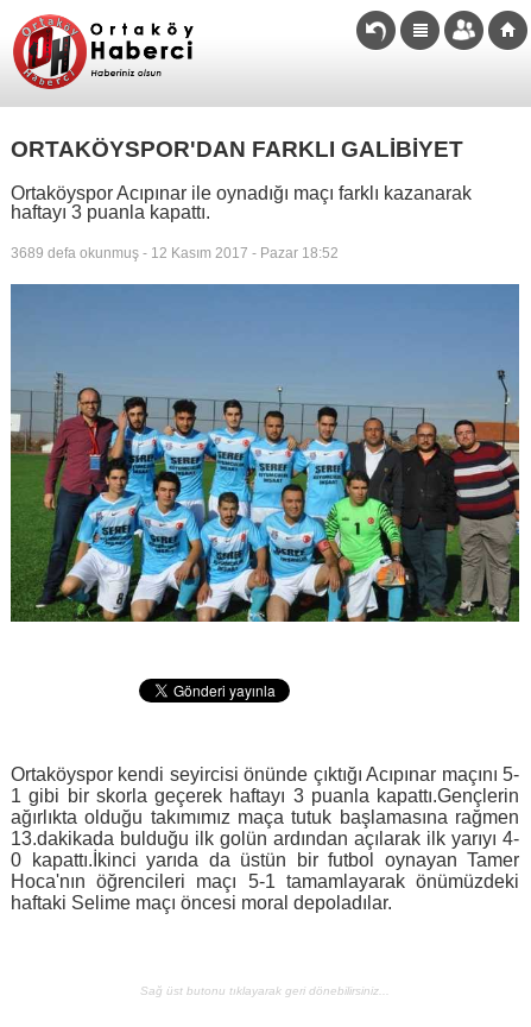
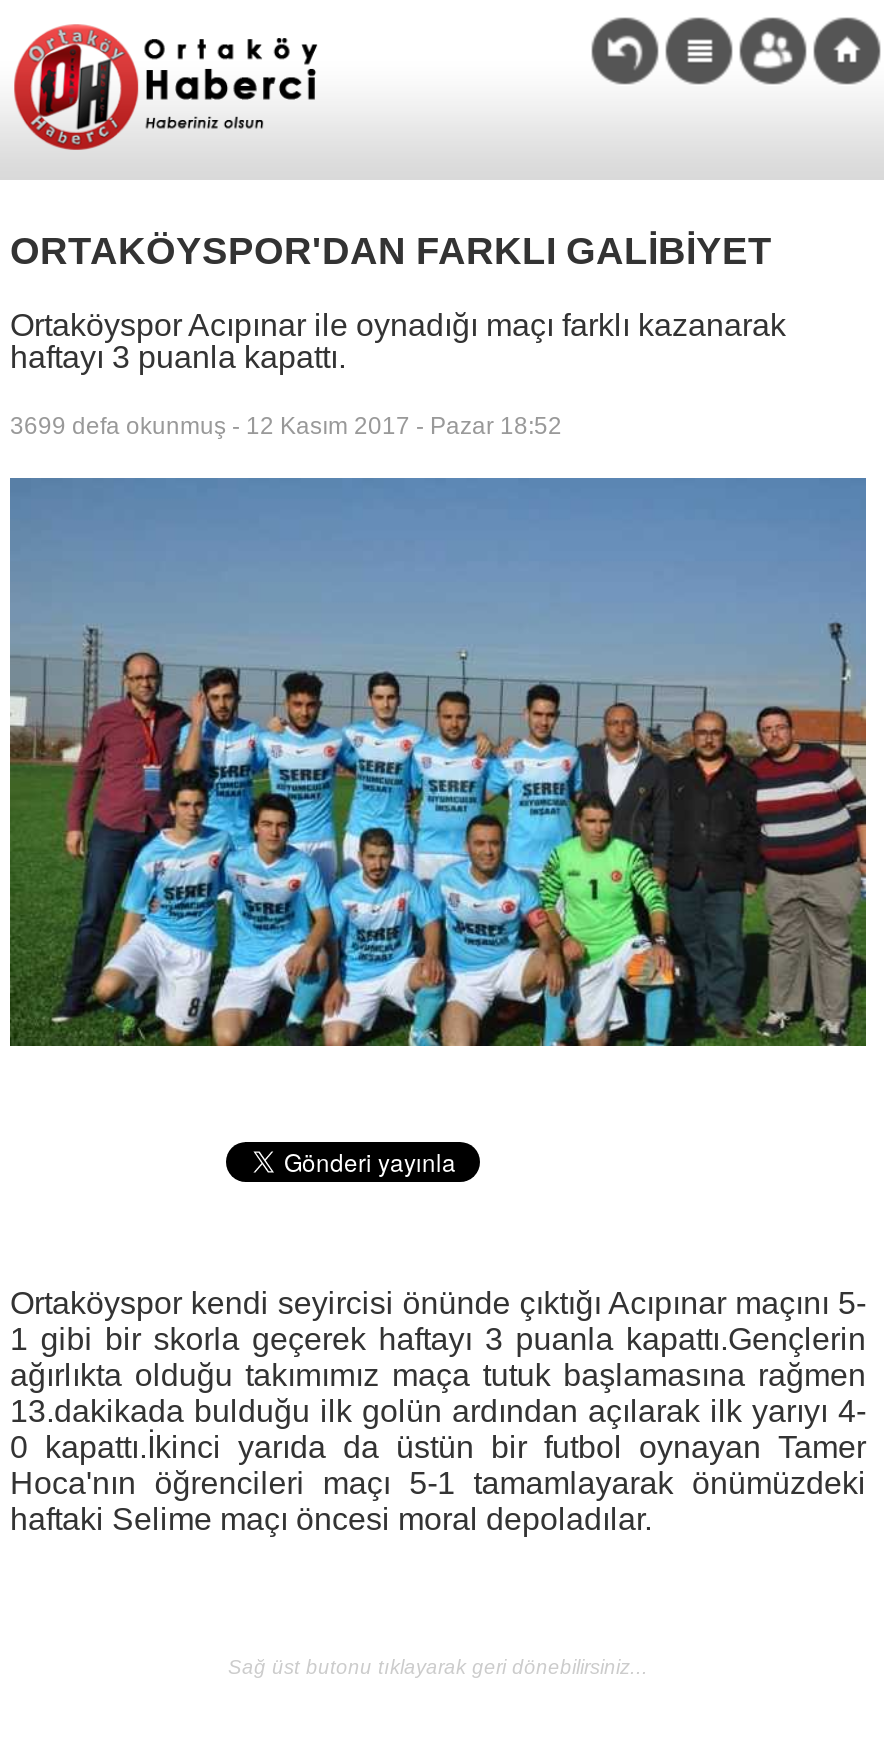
[11,245,339,261] 3689 defa okunmuş - 12 Kasım 2017 - Pazar 18:52 -> [10,411,562,439] 3699 defa okunmuş - 12 Kasım 2017 - Pazar 18:52

